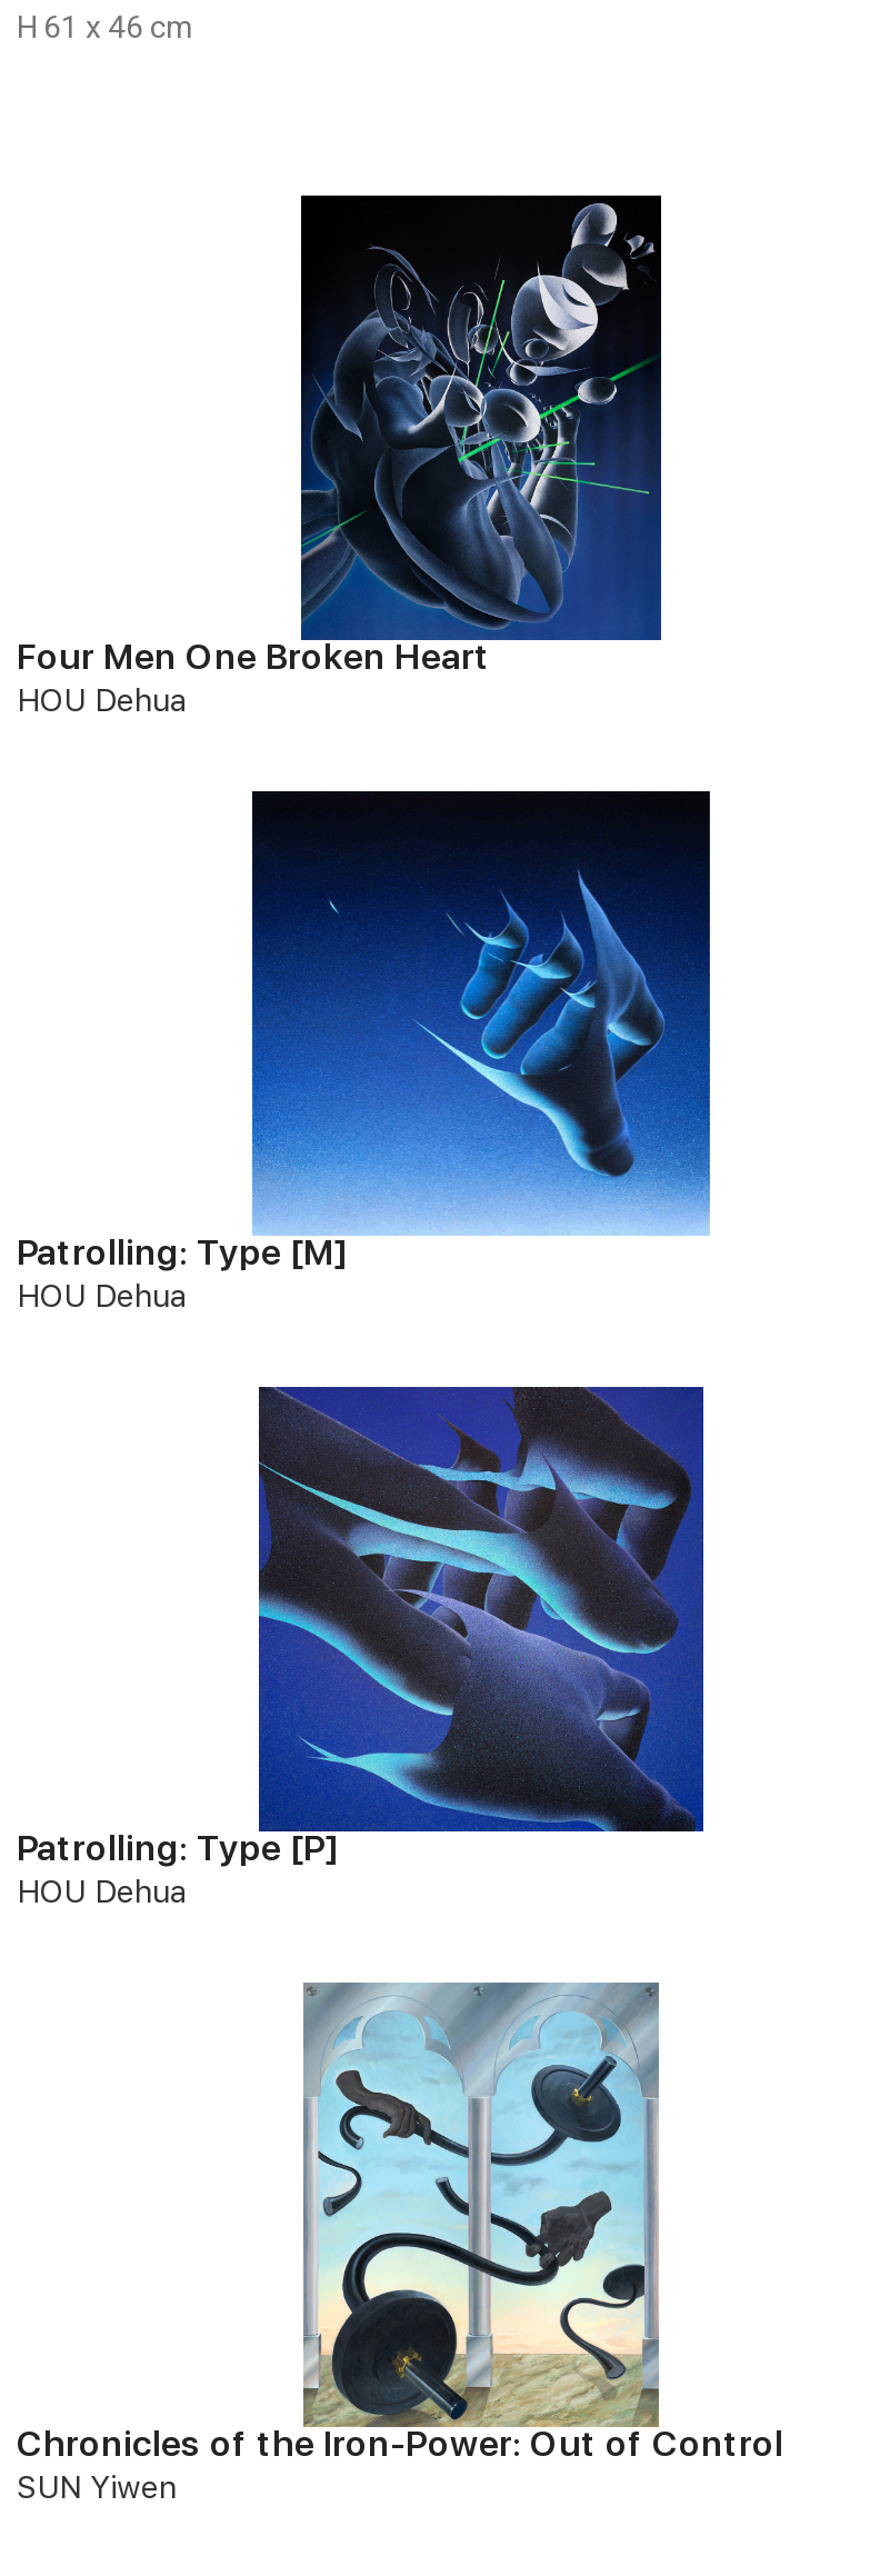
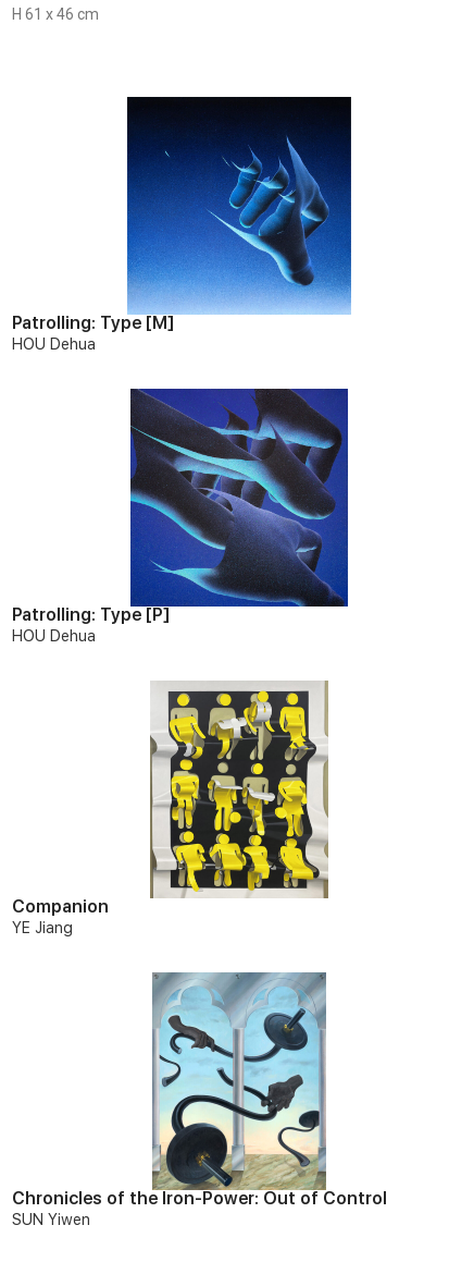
[17,194,663,718] [image] | Four Men One Broken Heart | HOU Dehua -> none
moved [17,799,712,1910] -> [12,100,352,644]: [image] | Patrolling: Type [M] | HOU Dehua | Patrolling: Type [P] | HOU Dehua
none -> [12,681,329,936] [image] | Companion | YE Jiang

